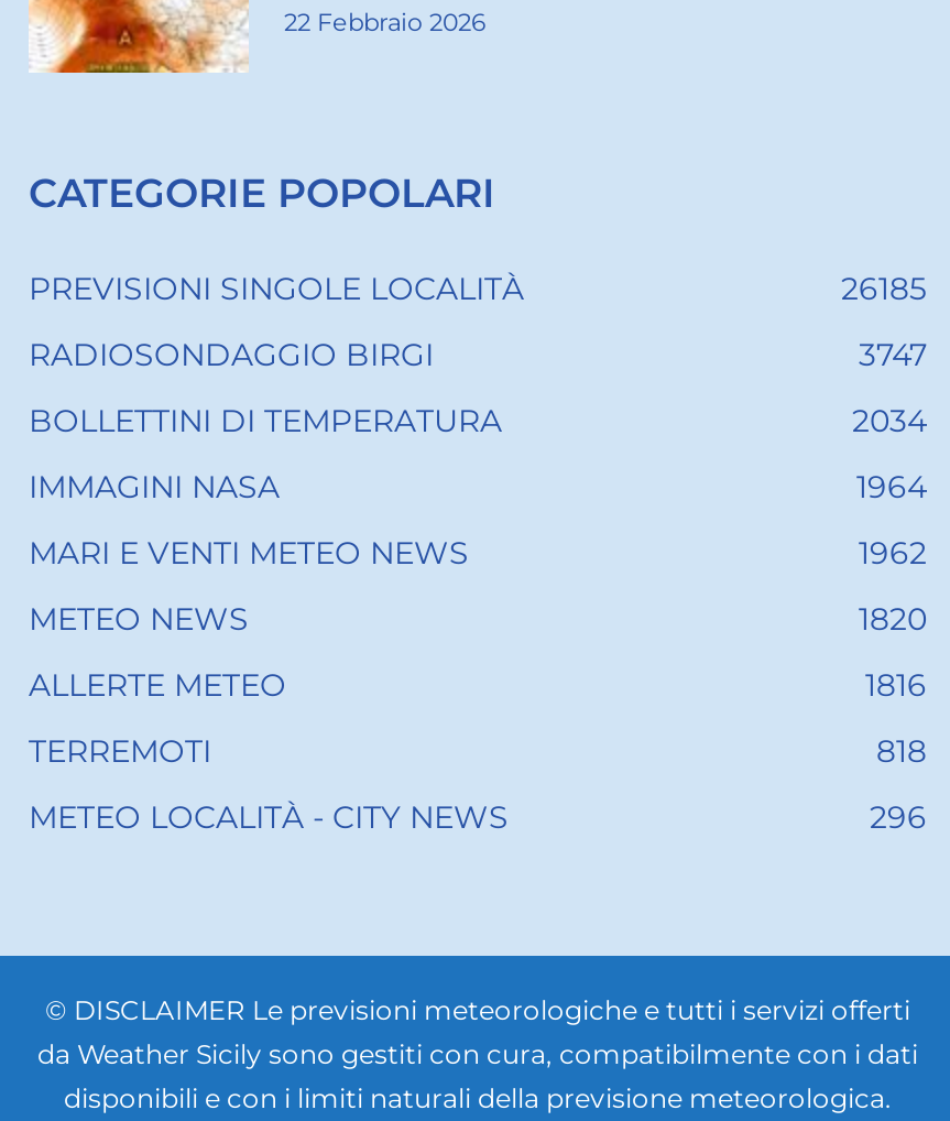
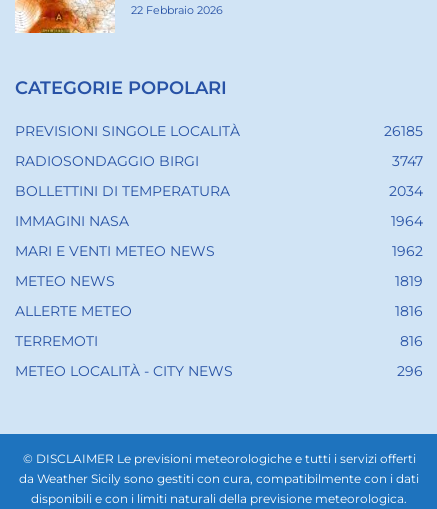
[859,598,927,638] 1820 -> [395,272,423,290] 1819
[876,730,927,770] 818 -> [400,332,423,350] 816

